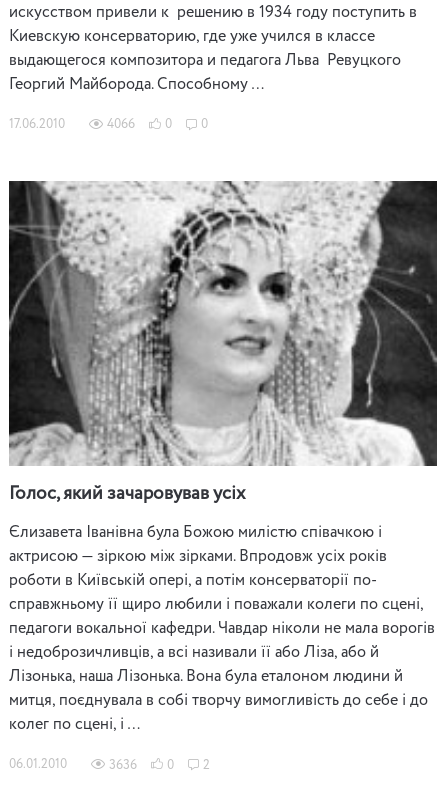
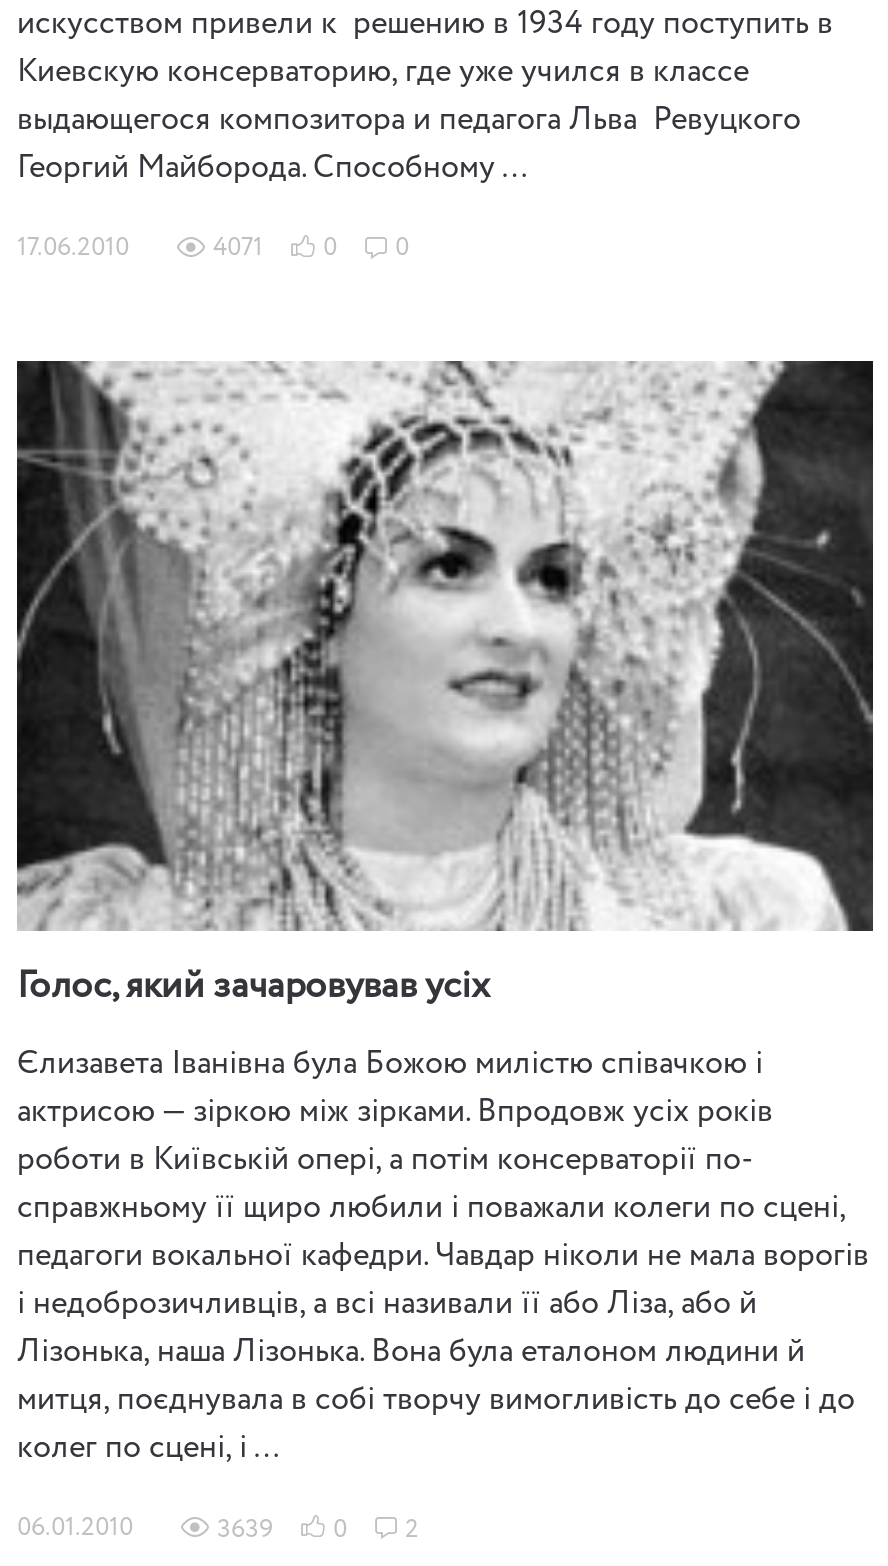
[107,118,135,131] 4066 -> [213,235,263,261] 4071
[109,759,137,772] 3636 -> [217,1516,273,1542] 3639

